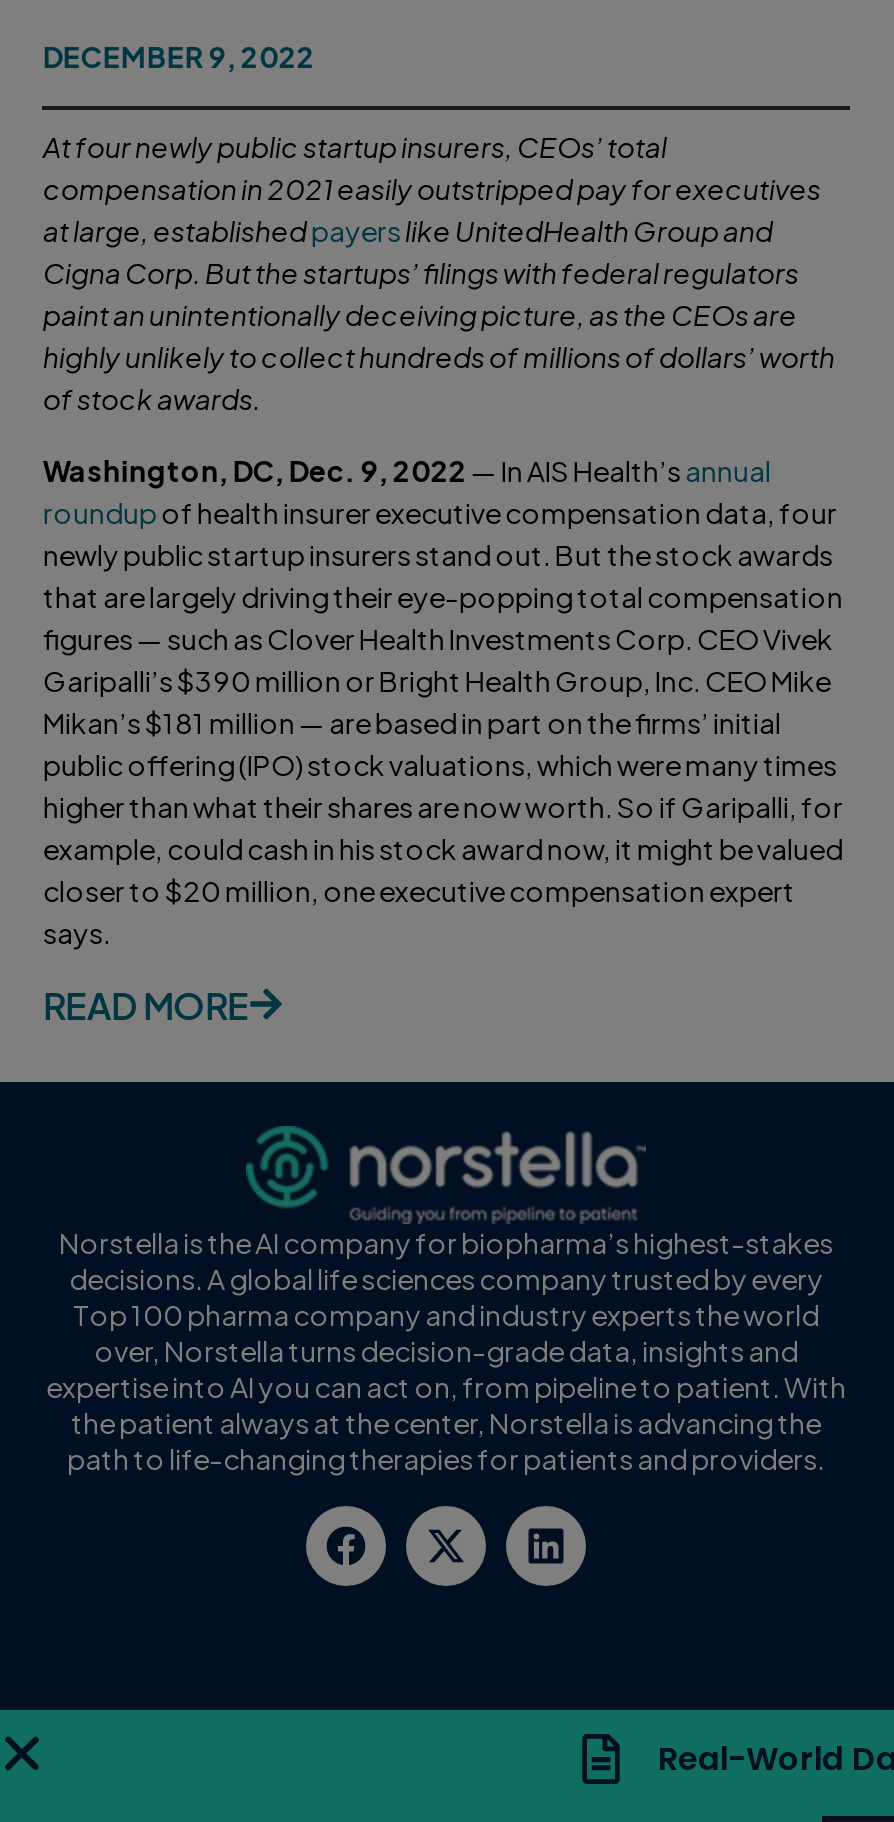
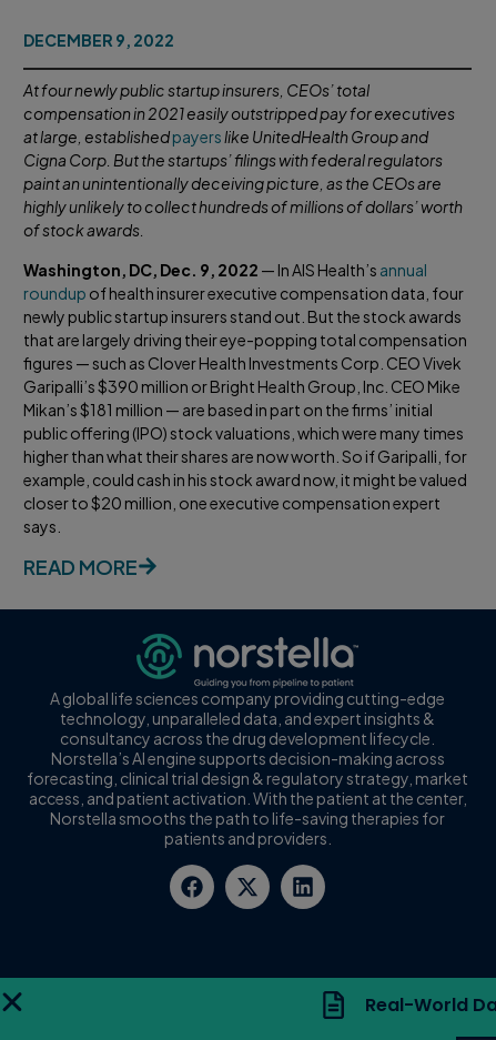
[46,1224,846,1476] Norstella is the AI company for biopharma’s highest-stakes | decisions. A global life sciences company trusted by every | Top 100 pharma company and industry experts the world | over, Norstella turns decision-grade data, insights and | expertise into AI you can act on, from pipeline to patient. With | the patient always at the center, Norstella is advancing the | path to life-changing therapies for patients and providers. -> [27,688,468,848] A global life sciences company providing cutting-edge | technology, unparalleled data, and expert insights & | consultancy across the drug development lifecycle. | Norstella’s AI engine supports decision-making across | forecasting, clinical trial design & regulatory strategy, market | access, and patient activation. With the patient at the center, | Norstella smooths the path to life-saving therapies for | patients and providers.

